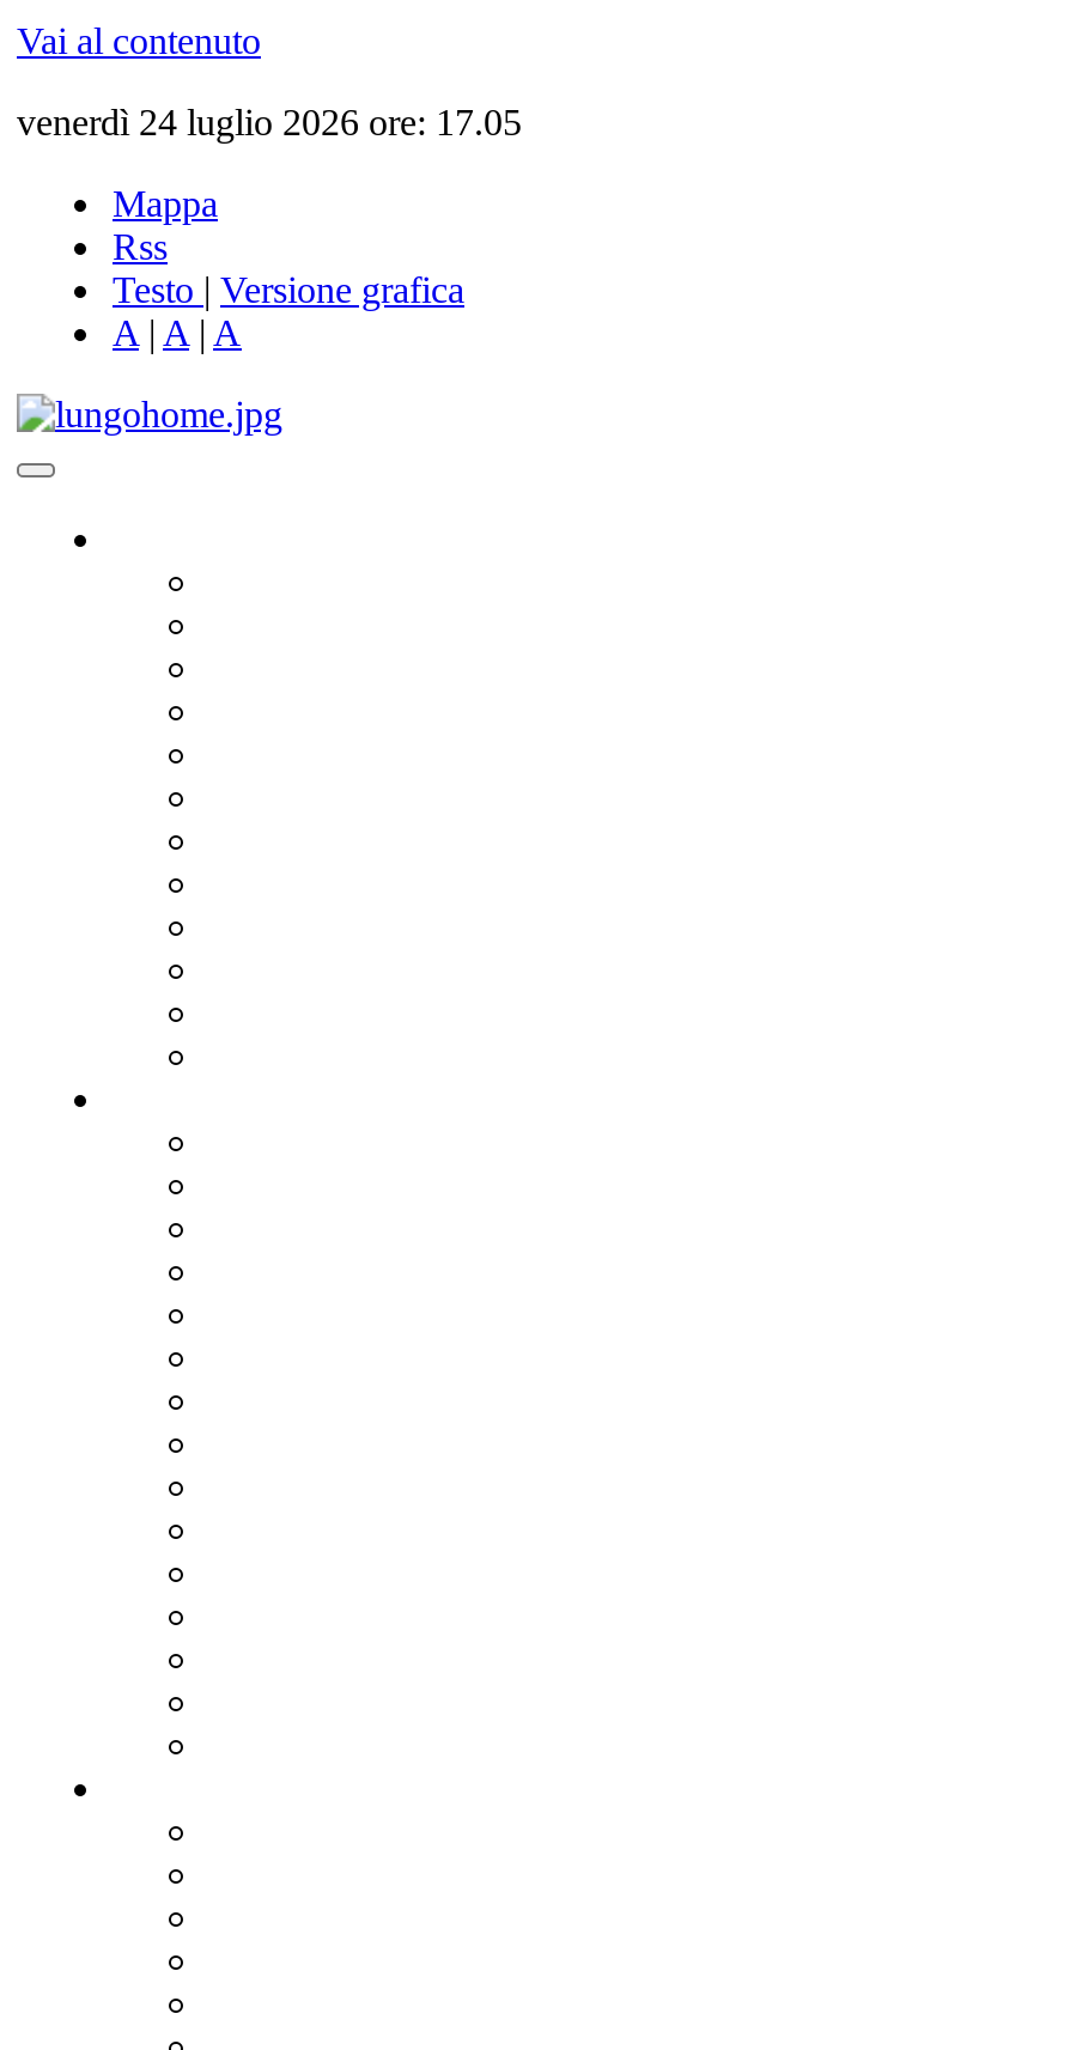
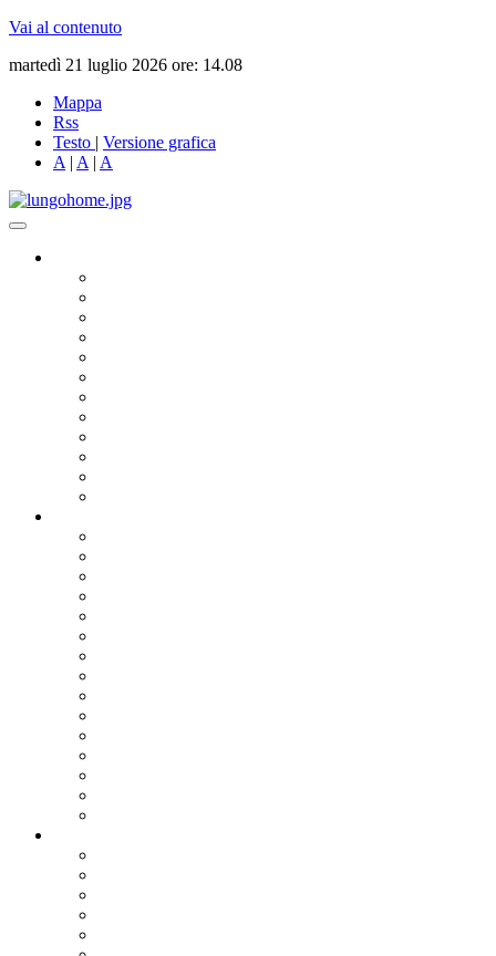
[17,101,522,142] venerdì 24 luglio 2026 ore: 17.05 -> [9,55,242,74] martedì 21 luglio 2026 ore: 14.08

